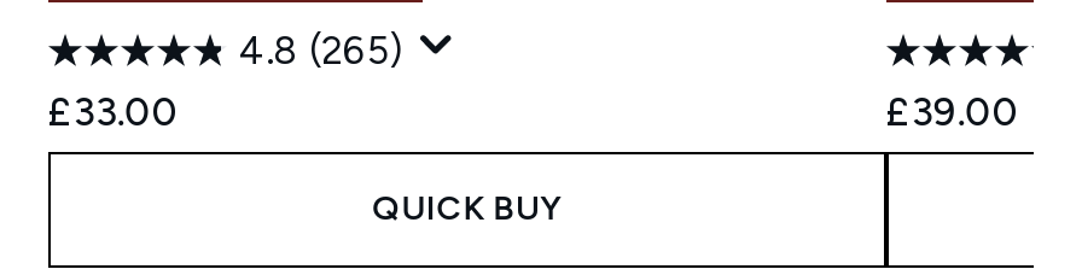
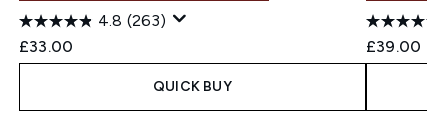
[239,27,403,73] 4.8 (265) -> [98,11,166,30] 4.8 (263)

